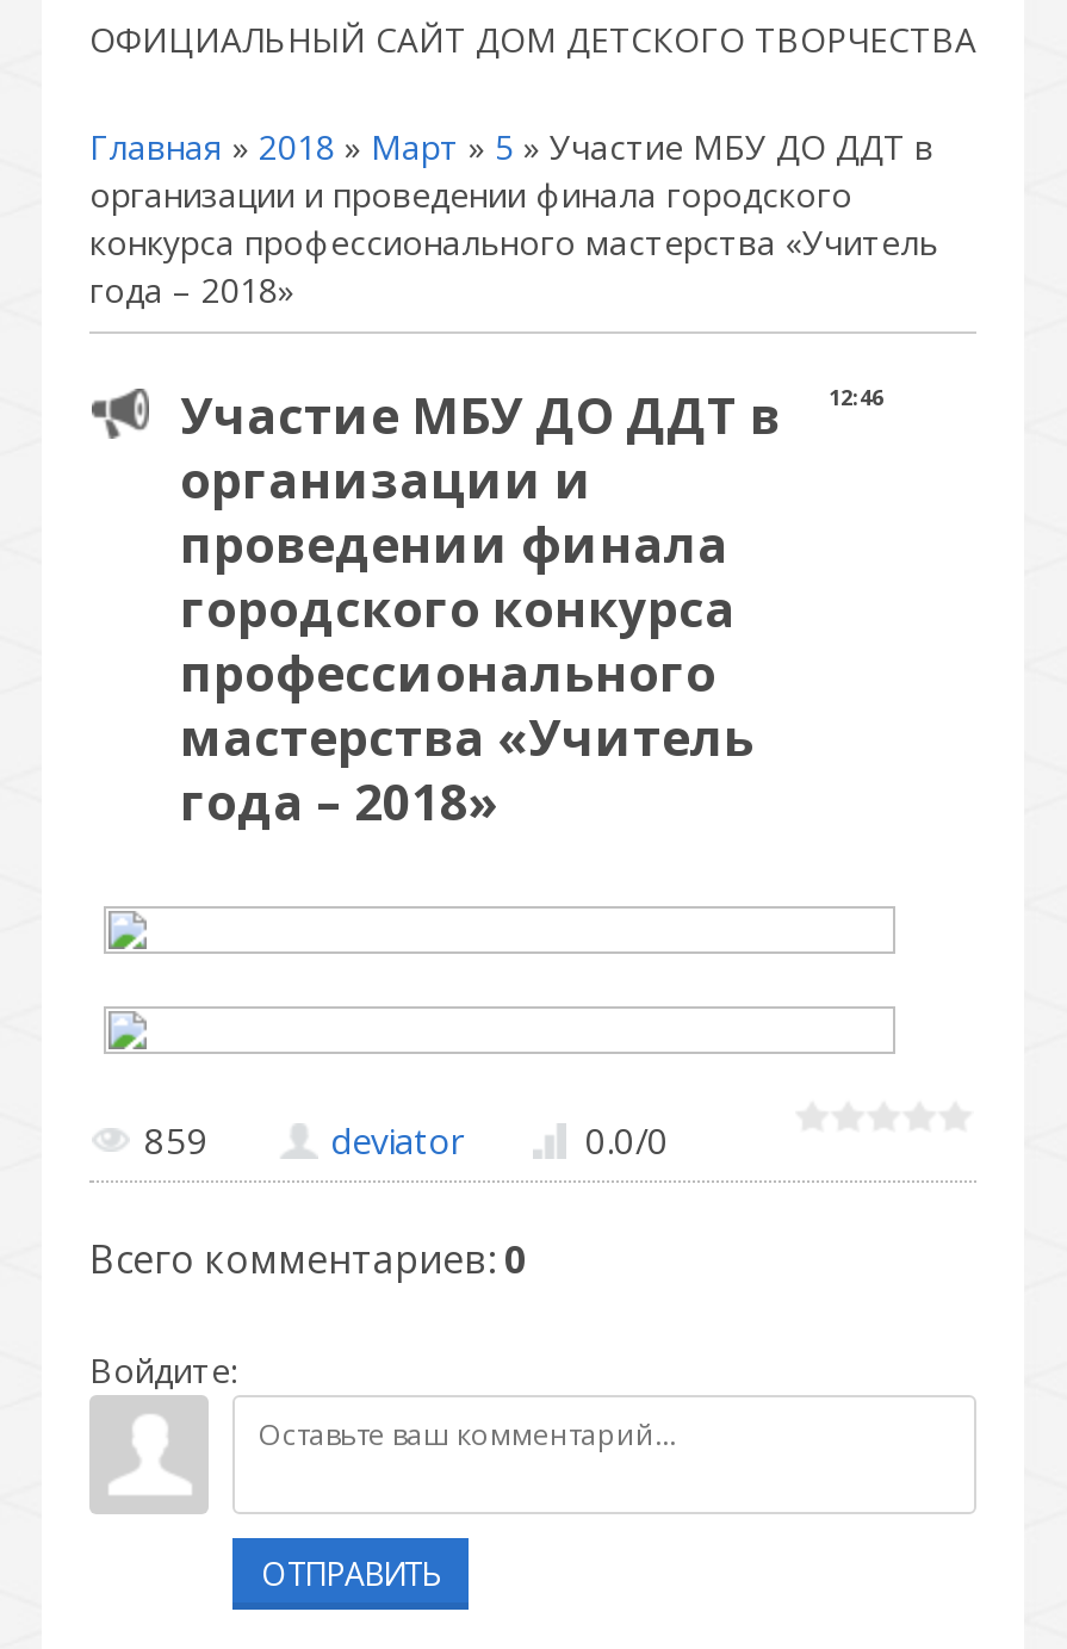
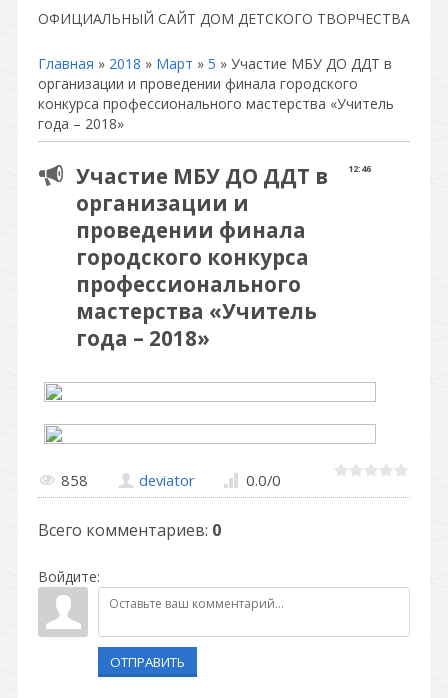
[144,1116,209,1163] 859 -> [61,470,88,490] 858

